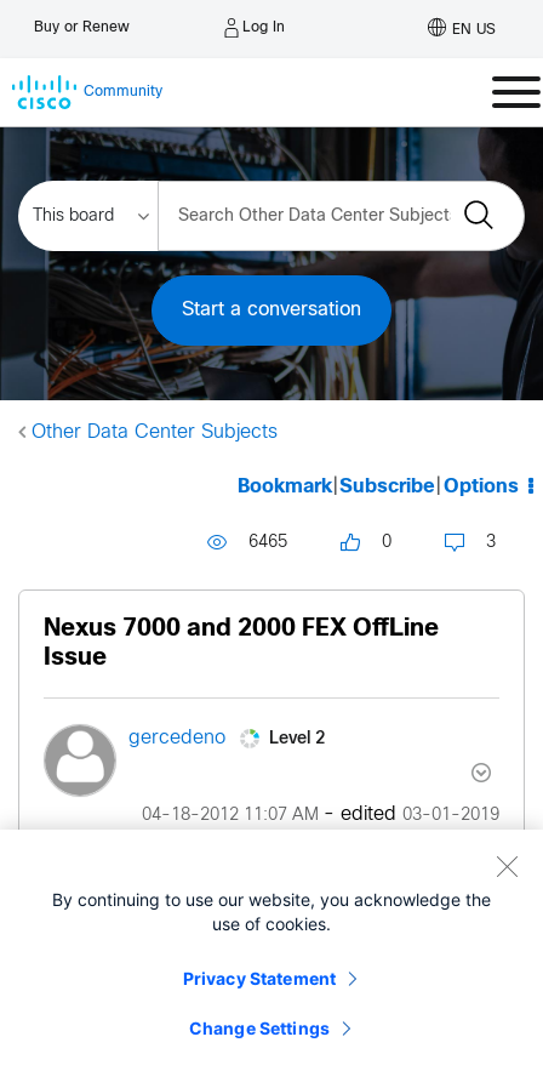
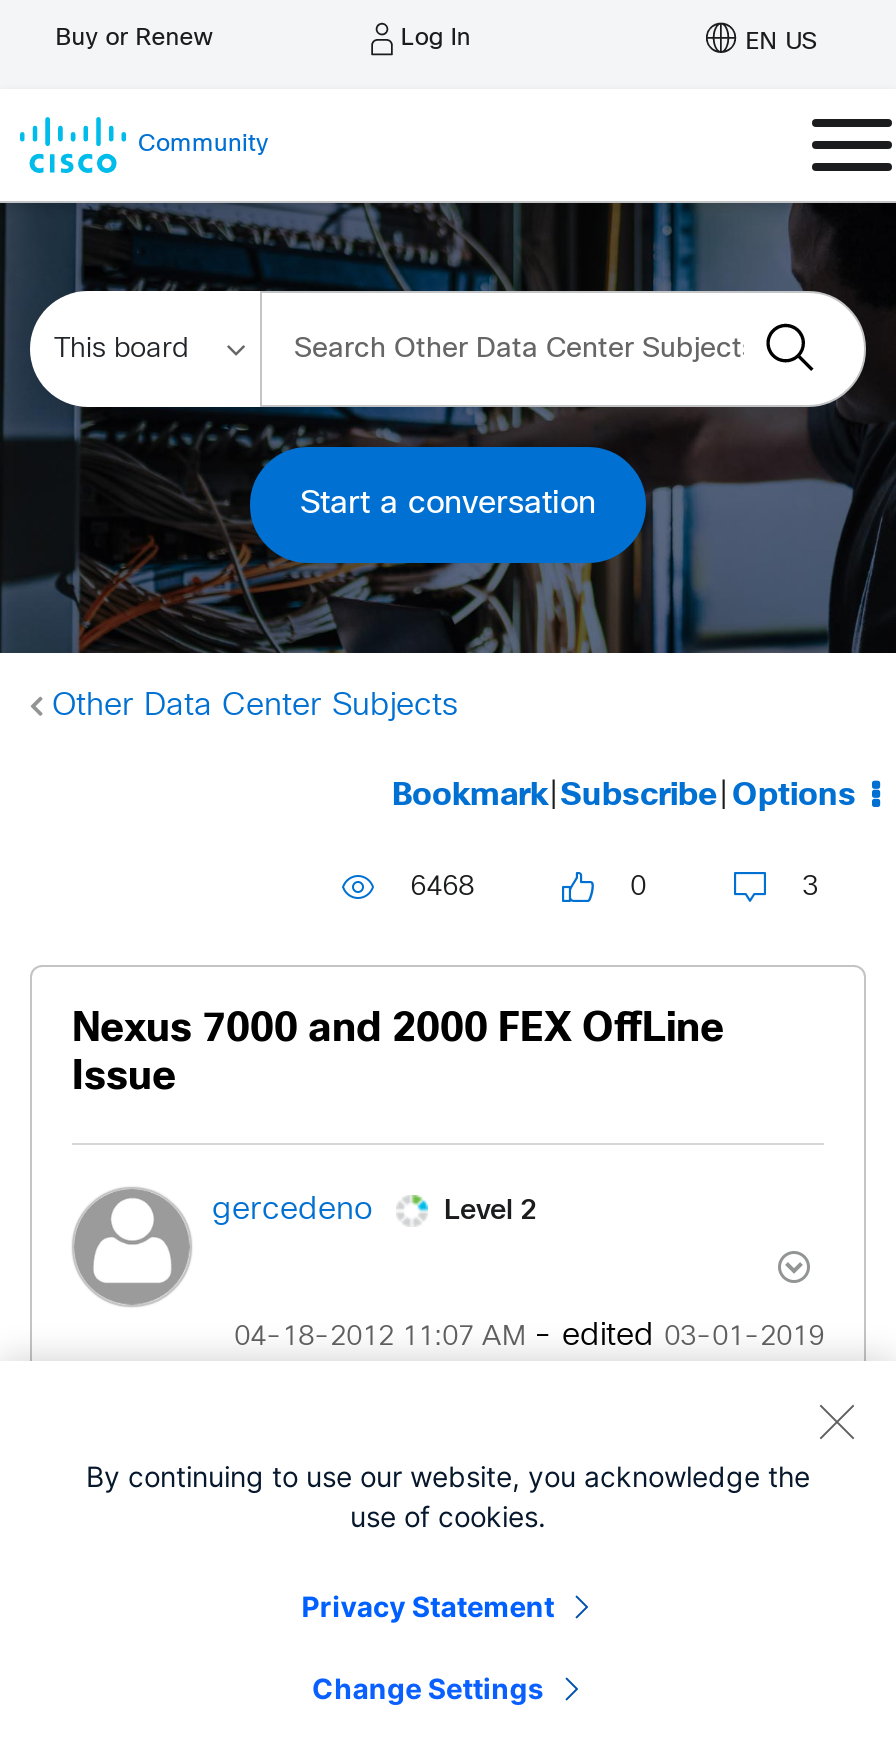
[248,535,287,551] 6465 -> [410,875,474,901] 6468

